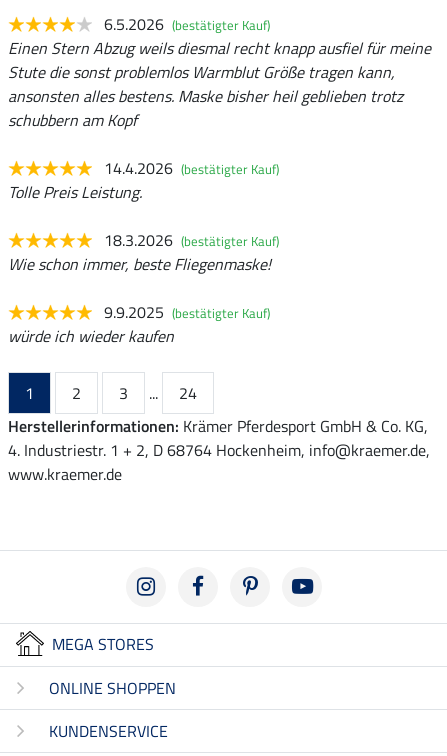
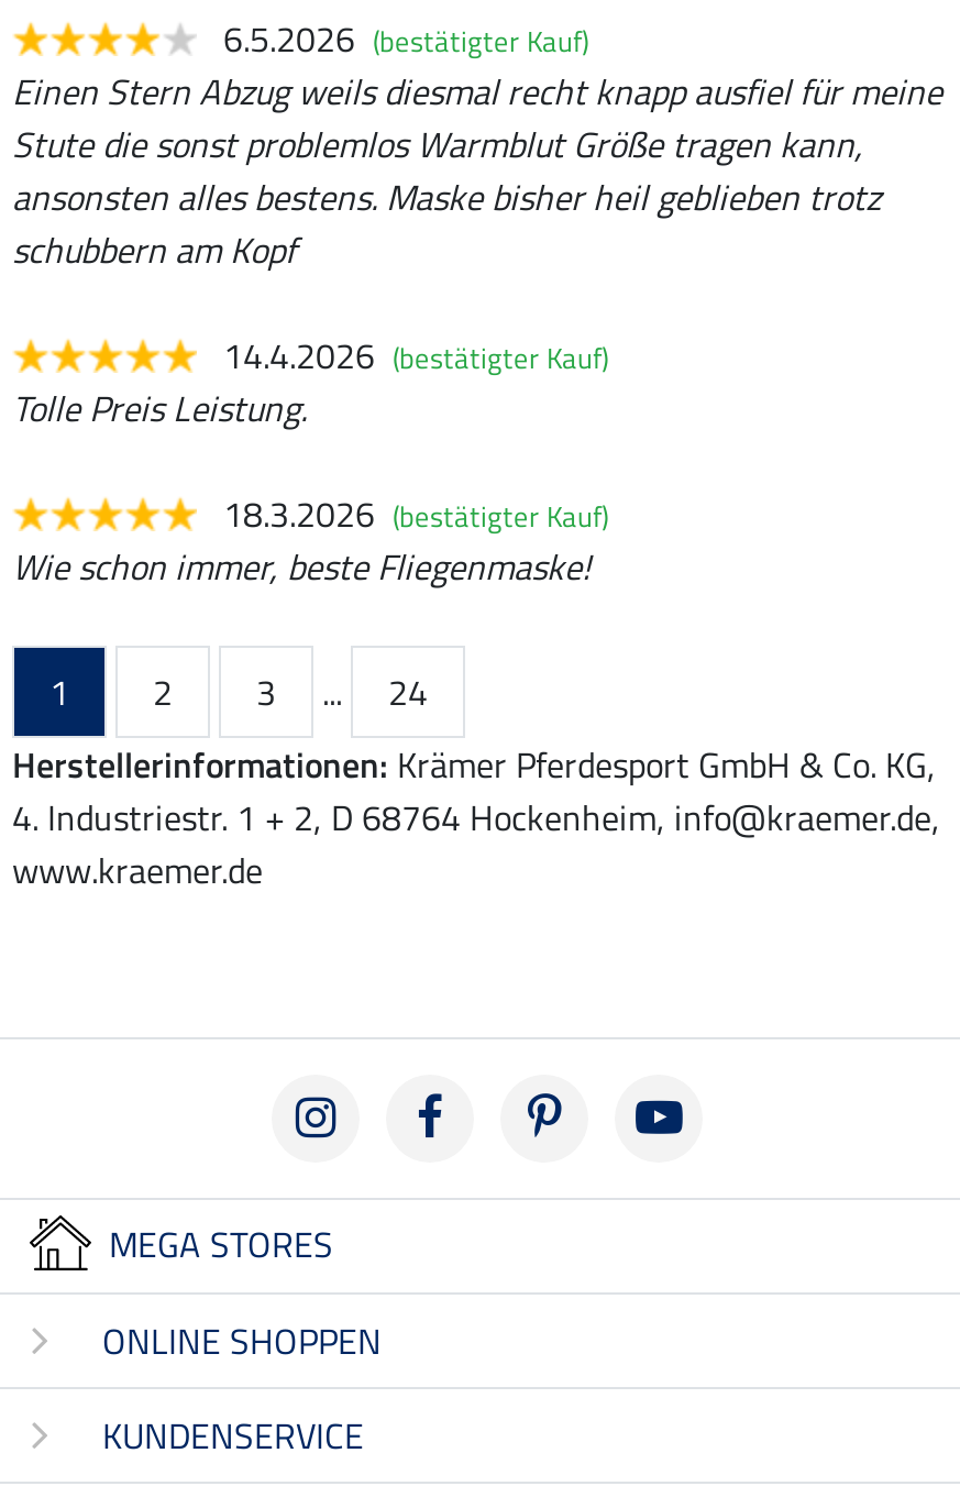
[8,300,270,348] 9.9.2025 (bestätigter Kauf) | würde ich wieder kaufen -> none

